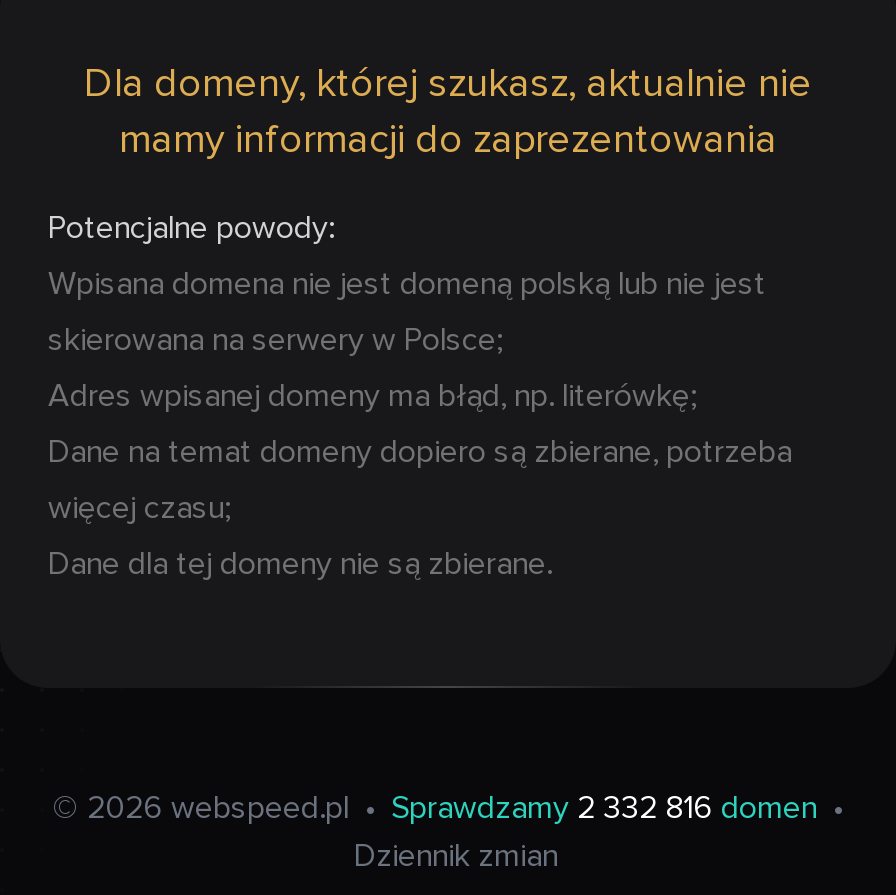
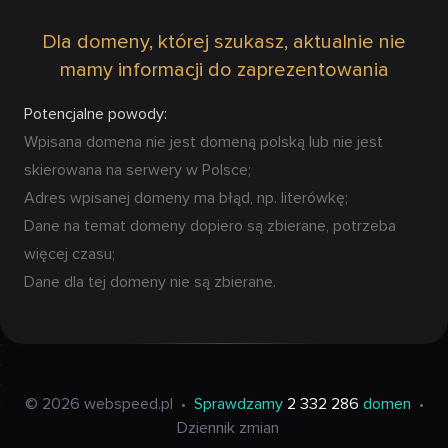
[53,792,843,824] © 2026 webspeed.pl • Sprawdzamy 2 332 816 domen • -> [24,396,423,412] © 2026 webspeed.pl • Sprawdzamy 2 332 286 domen •

